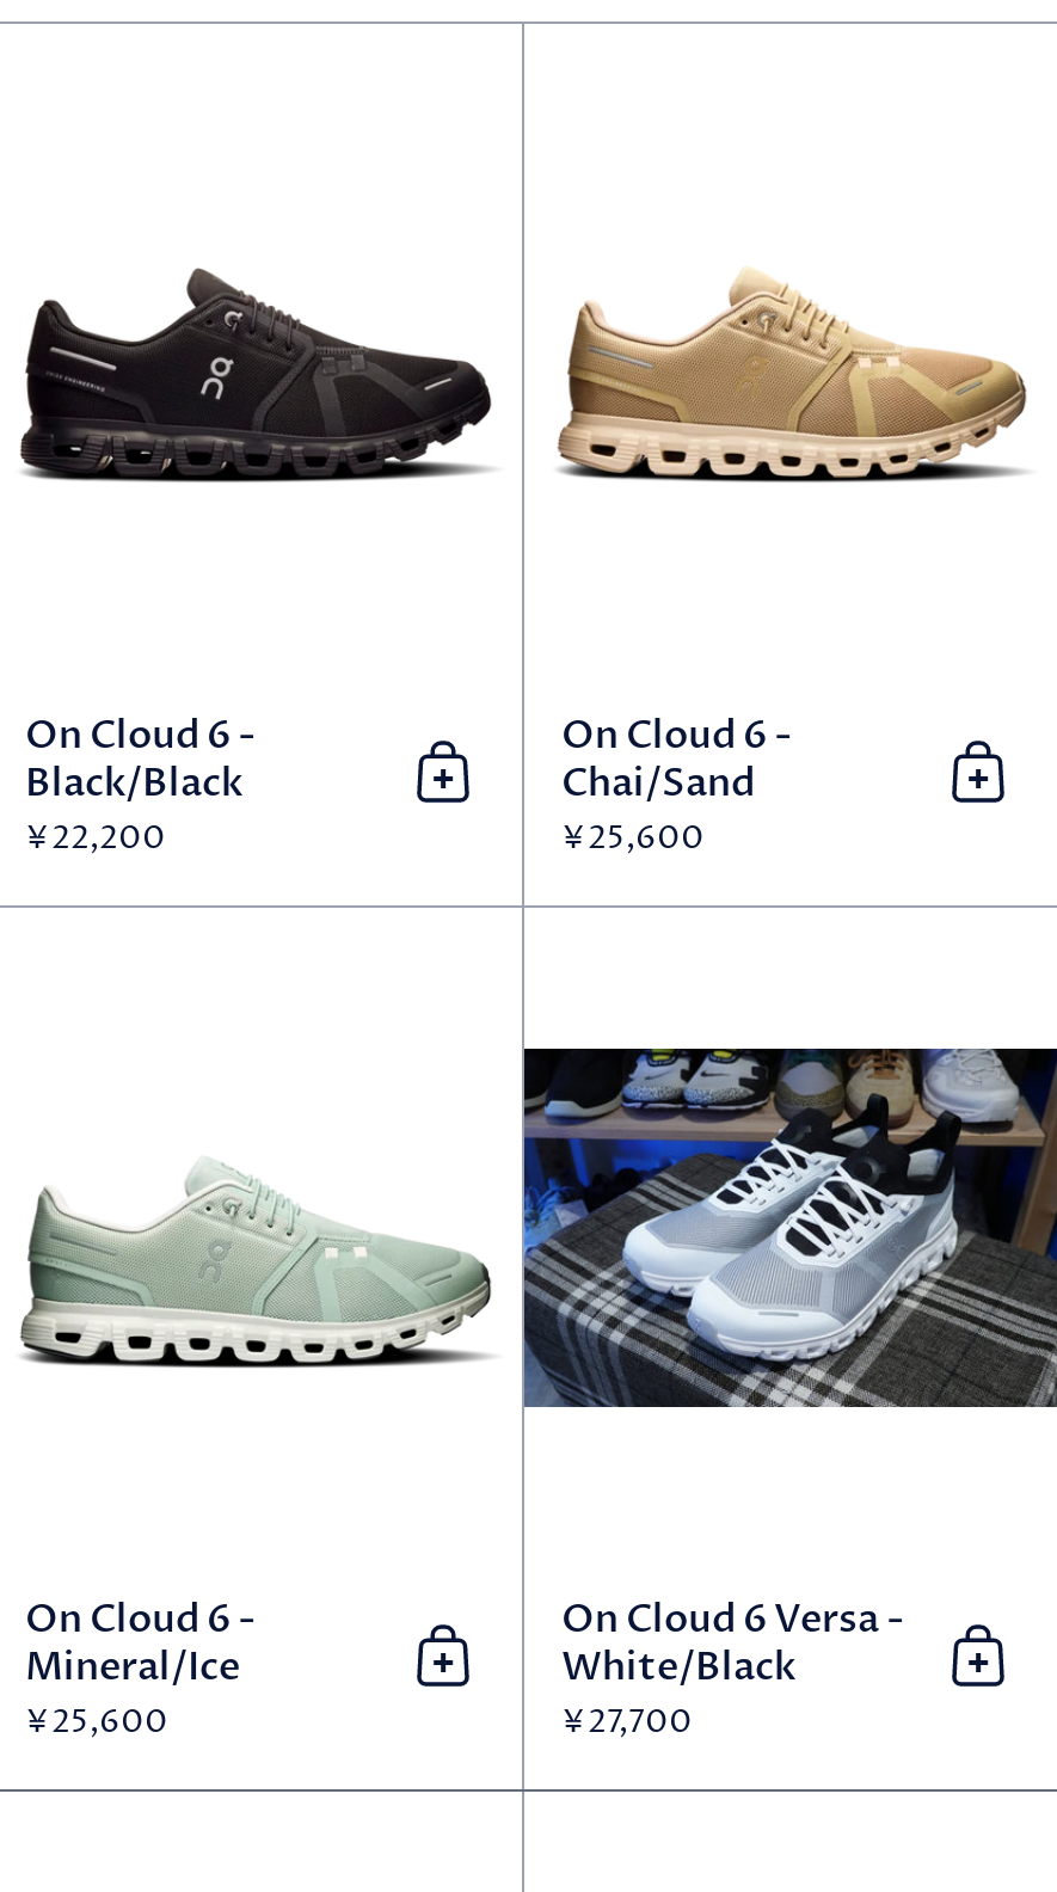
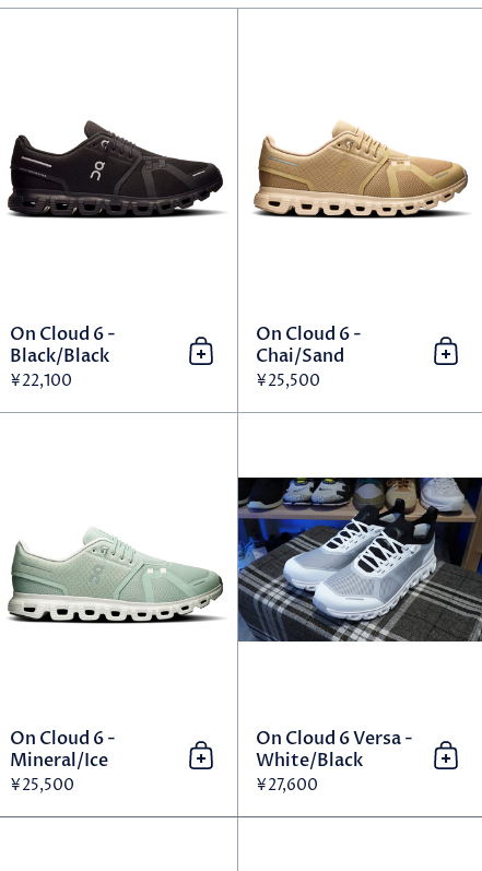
[25,817,166,860] ¥22,200 -> [10,372,72,391] ¥22,100
[561,817,705,860] ¥25,600 -> [255,372,320,391] ¥25,500
[25,1702,168,1745] ¥25,600 -> [10,776,74,796] ¥25,500
[561,1702,693,1745] ¥27,700 -> [255,776,318,796] ¥27,600

